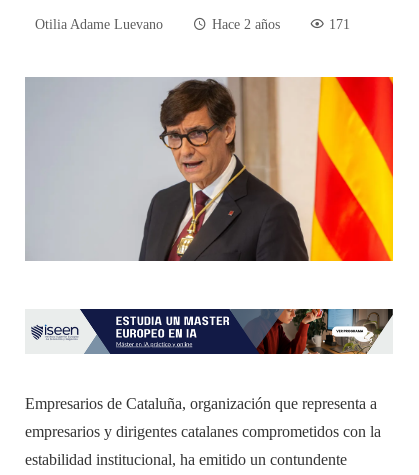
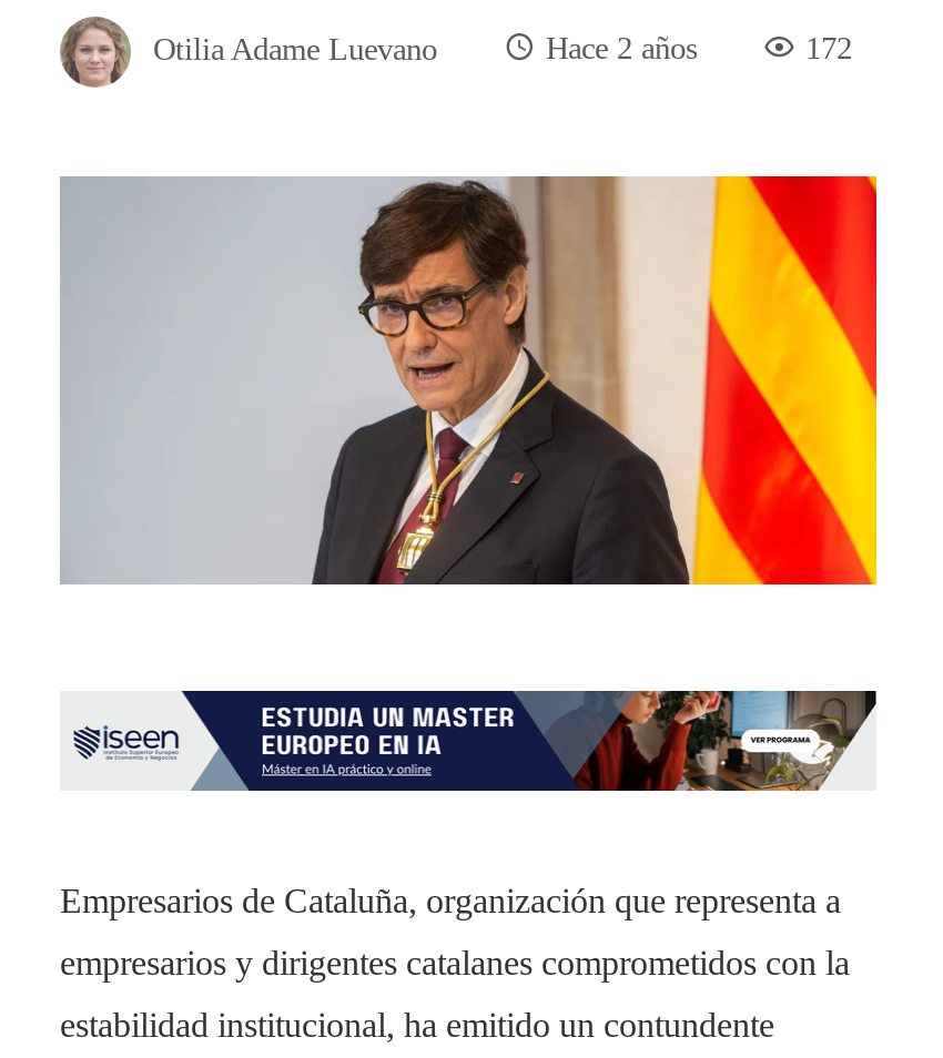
[329,16,350,32] 171 -> [805,31,852,67] 172

